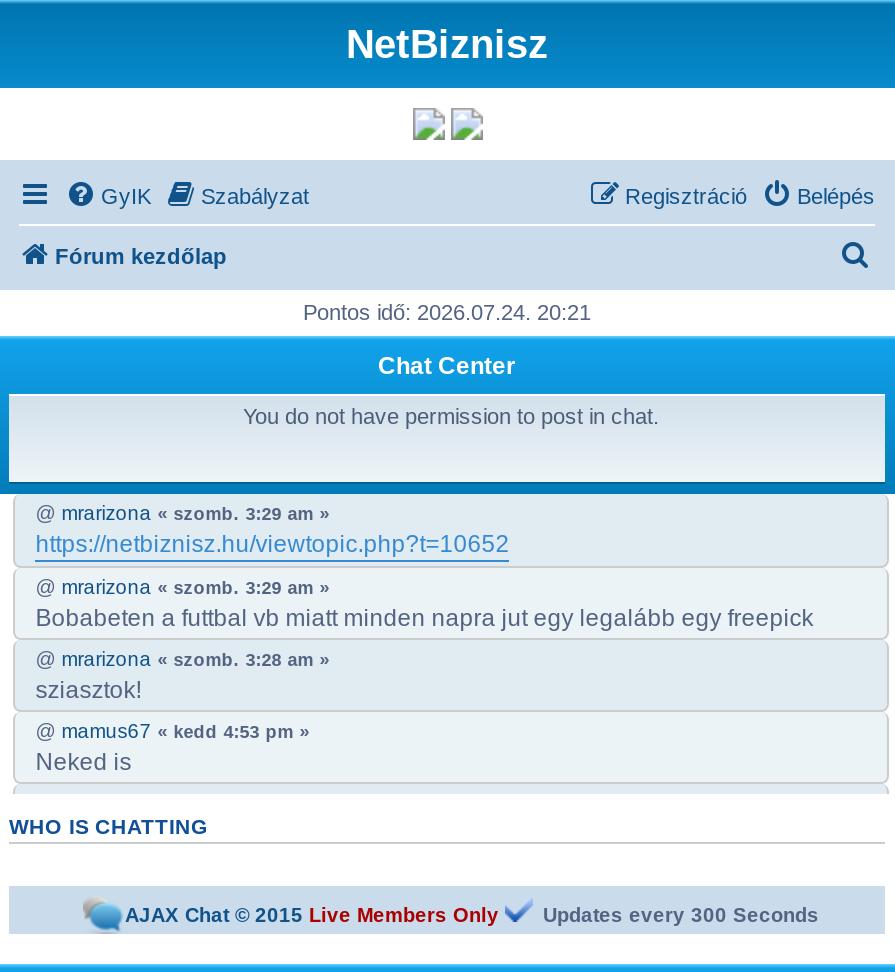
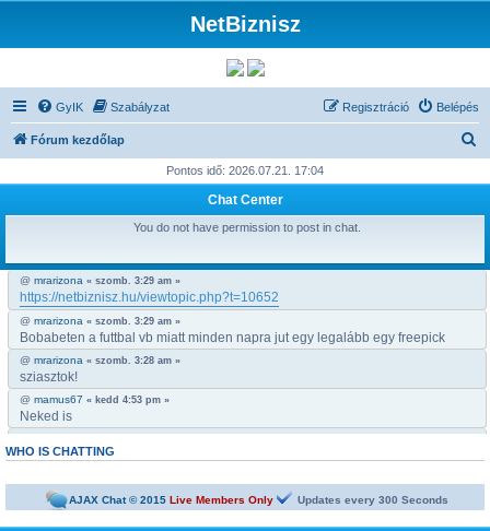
[303,300,591,324] Pontos idő: 2026.07.24. 20:21 -> [166,164,324,177] Pontos idő: 2026.07.21. 17:04

